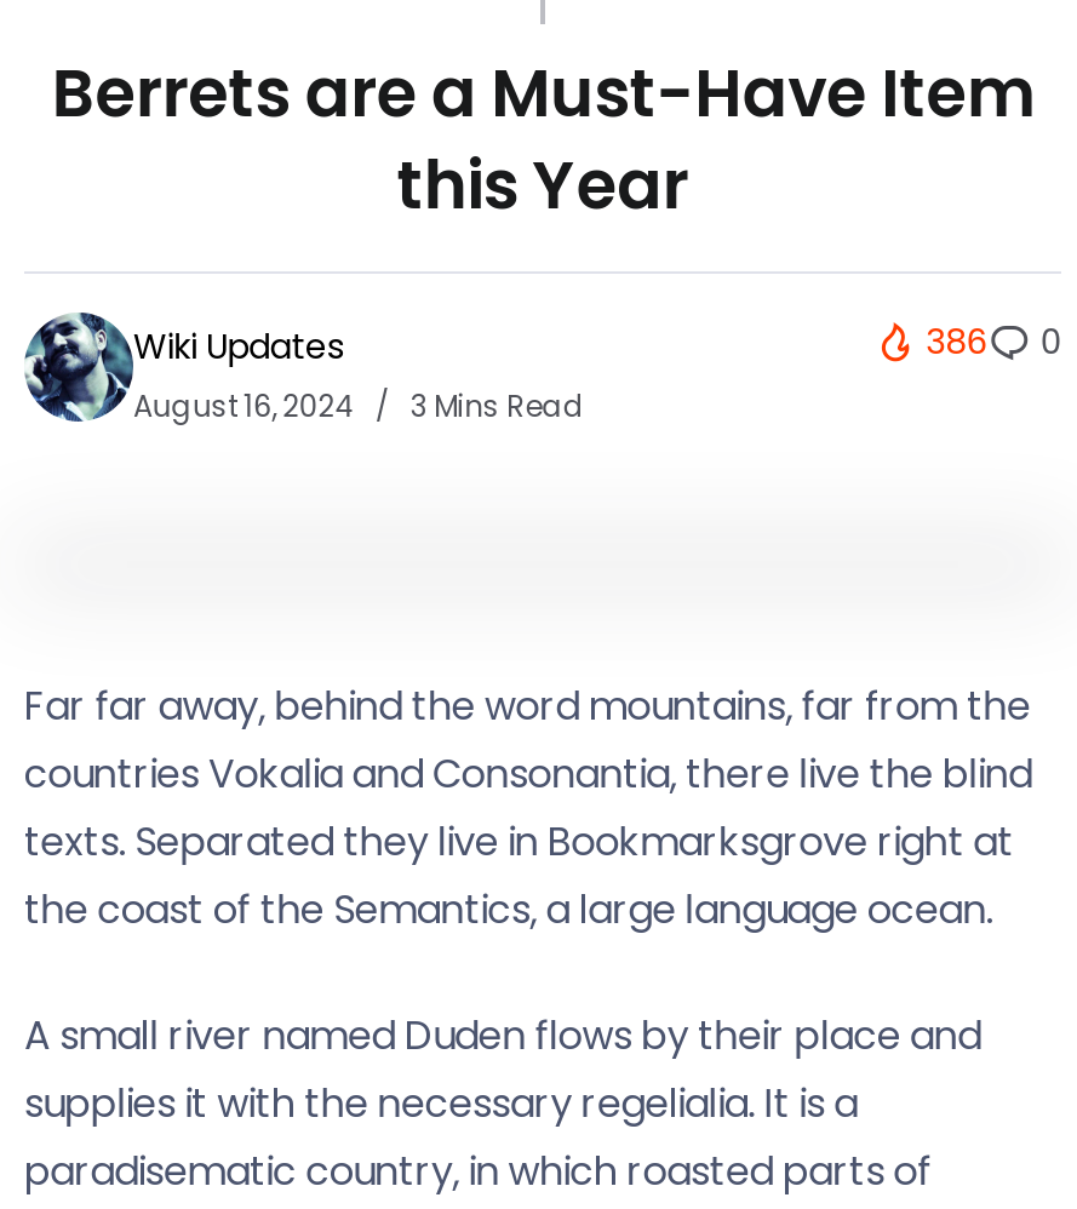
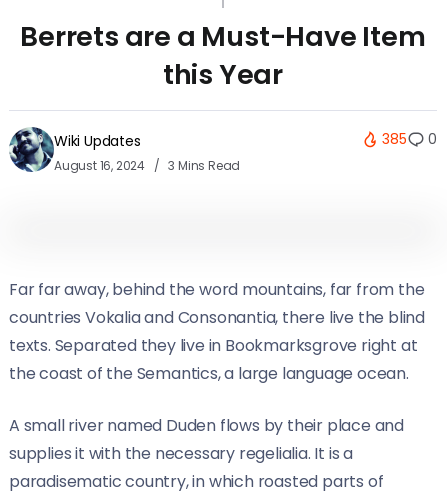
[926,317,1061,366] 386 0 -> [382,129,437,149] 385 0

